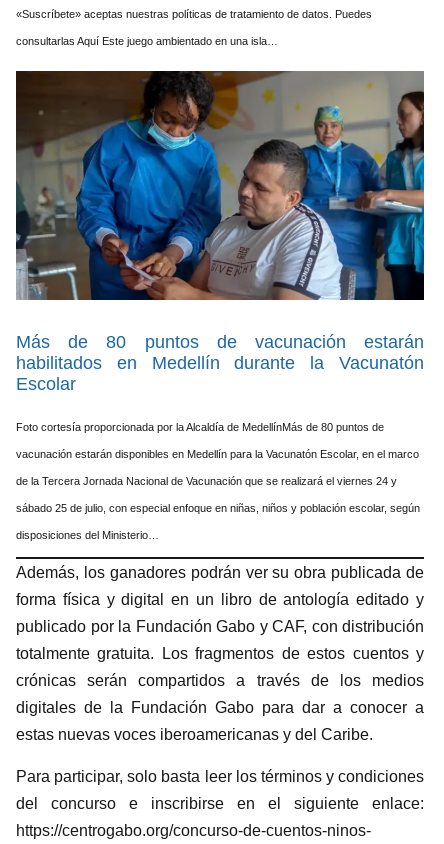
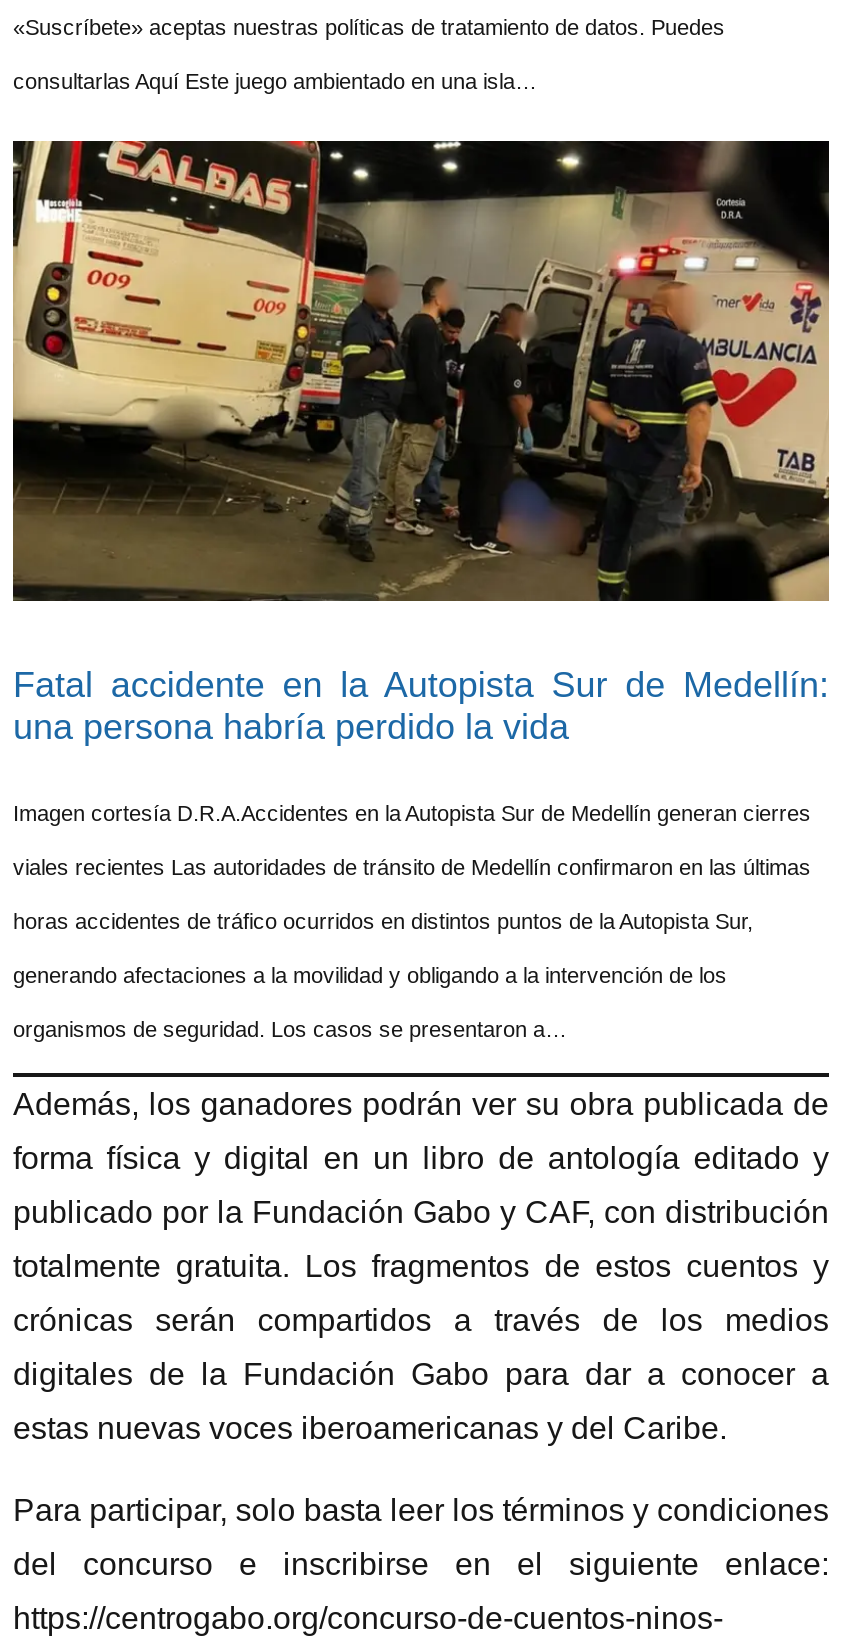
[15,70,425,394] [image] | Más de 80 puntos de vacunación estarán | habilitados en Medellín durante la Vacunatón | Escolar -> [11,140,831,746] [image] | Fatal accidente en la Autopista Sur de Medellín: | una persona habría perdido la vida
[16,421,384,433] Foto cortesía proporcionada por la Alcaldía de MedellínMás de 80 puntos de -> [13,800,811,824] Imagen cortesía D.R.A.Accidentes en la Autopista Sur de Medellín generan cierres
[16,448,419,460] vacunación estarán disponibles en Medellín para la Vacunatón Escolar, en el marco -> [13,854,811,878] viales recientes Las autoridades de tránsito de Medellín confirmaron en las últimas
[16,475,397,487] de la Tercera Jornada Nacional de Vacunación que se realizará el viernes 24 y -> [13,908,753,932] horas accidentes de tráfico ocurridos en distintos puntos de la Autopista Sur,
[16,502,420,514] sábado 25 de julio, con especial enfoque en niñas, niños y población escolar, según -> [13,962,727,986] generando afectaciones a la movilidad y obligando a la intervención de los
[16,529,159,541] disposiciones del Ministerio… -> [13,1016,567,1040] organismos de seguridad. Los casos se presentaron a…

